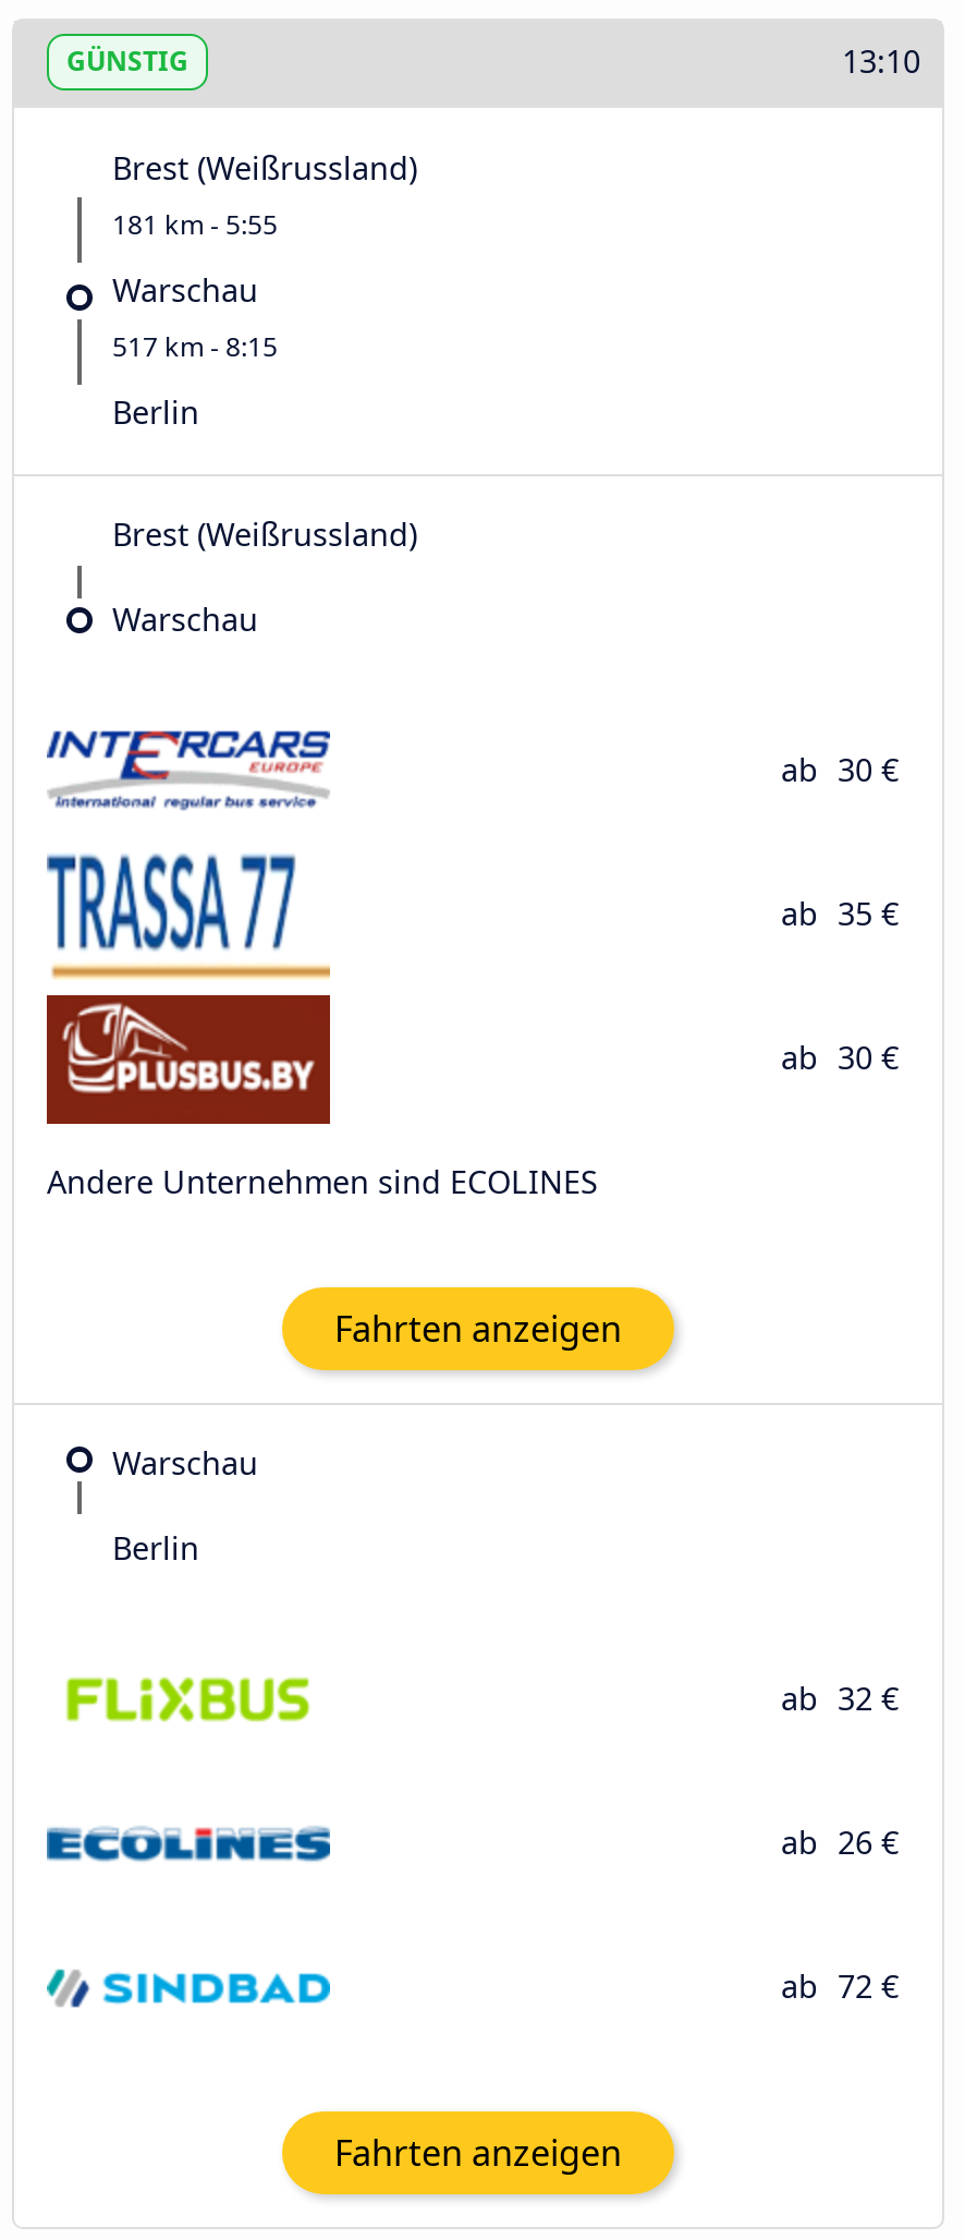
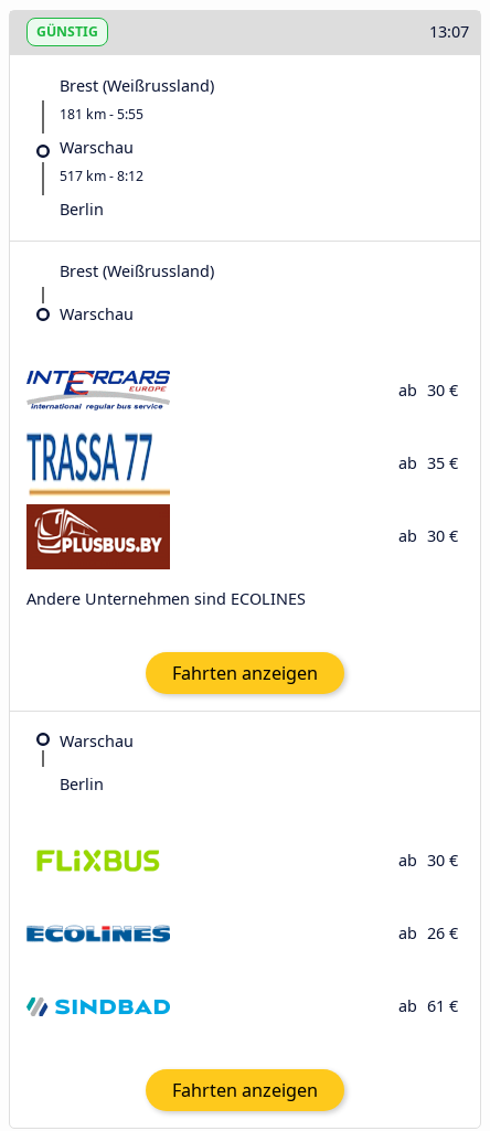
[833,41,920,82] 13:10 -> [425,21,469,42] 13:07
[112,328,278,365] 517 km - 8:15 -> [60,166,143,185] 517 km - 8:12
[781,1678,899,1719] ab 32 € -> [398,850,458,871] ab 30 €
[781,1966,899,2007] ab 72 € -> [398,996,458,1016] ab 61 €

